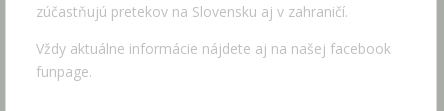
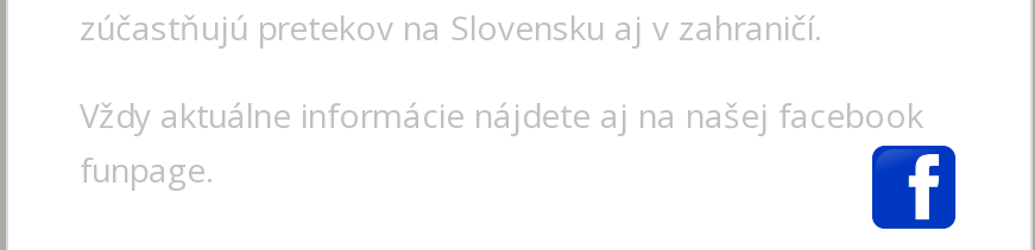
none -> [869,142,959,232] [image]

